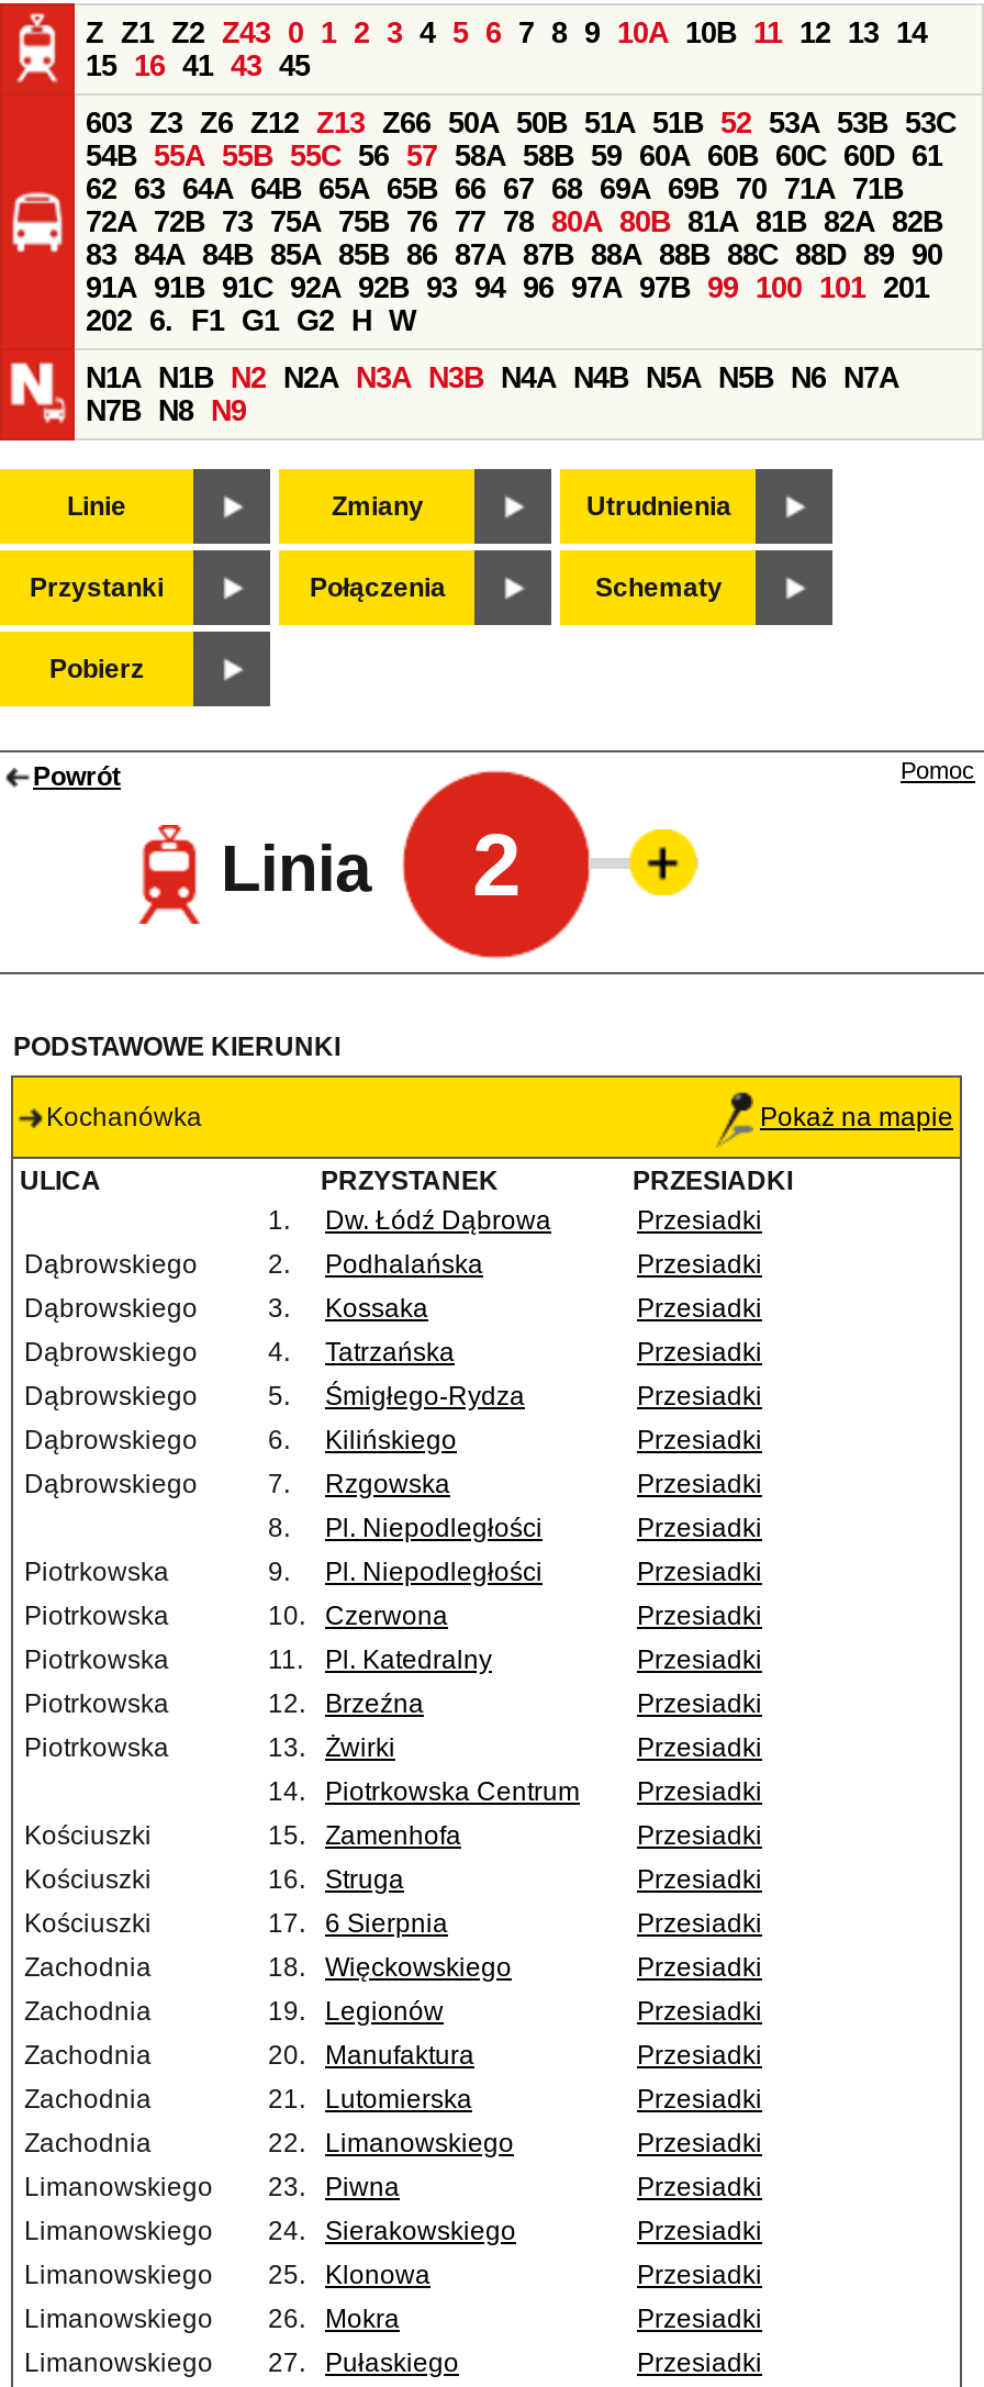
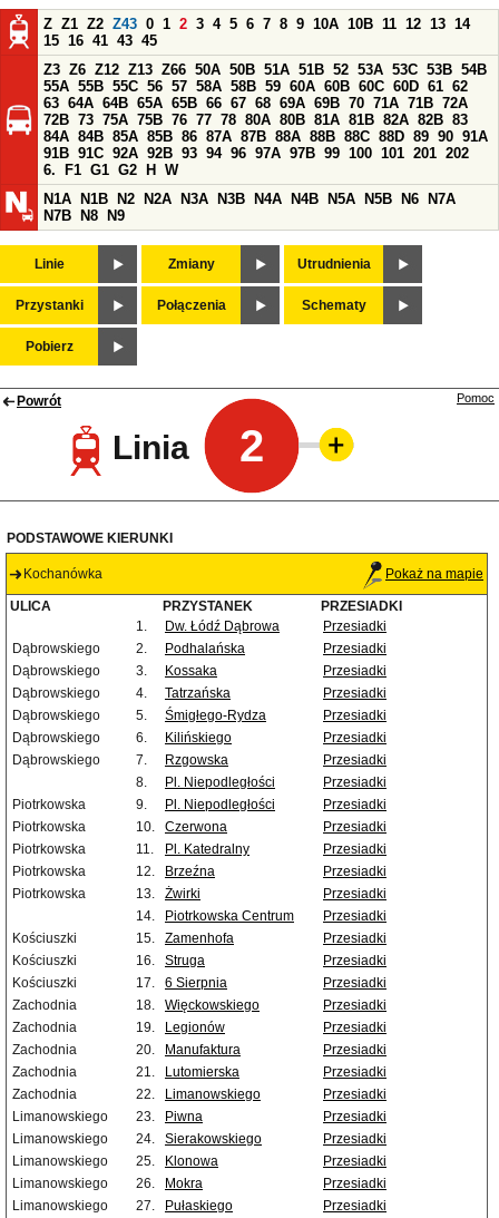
[86,107,955,337] 603 Z3 Z6 Z12 Z13 Z66 50A 50B 51A 51B 52 53A 53B 53C | 54B 55A 55B 55C 56 57 58A 58B 59 60A 60B 60C 60D 61 | 62 63 64A 64B 65A 65B 66 67 68 69A 69B 70 71A 71B | 72A 72B 73 75A 75B 76 77 78 80A 80B 81A 81B 82A 82B | 83 84A 84B 85A 85B 86 87A 87B 88A 88B 88C 88D 89 90 | 91A 91B 91C 92A 92B 93 94 96 97A 97B 99 100 101 201 | 202 6. F1 G1 G2 H W -> [43,61,488,178] Z3 Z6 Z12 Z13 Z66 50A 50B 51A 51B 52 53A 53C 53B 54B | 55A 55B 55C 56 57 58A 58B 59 60A 60B 60C 60D 61 62 | 63 64A 64B 65A 65B 66 67 68 69A 69B 70 71A 71B 72A | 72B 73 75A 75B 76 77 78 80A 80B 81A 81B 82A 82B 83 | 84A 84B 85A 85B 86 87A 87B 88A 88B 88C 88D 89 90 91A | 91B 91C 92A 92B 93 94 96 97A 97B 99 100 101 201 202 | 6. F1 G1 G2 H W

